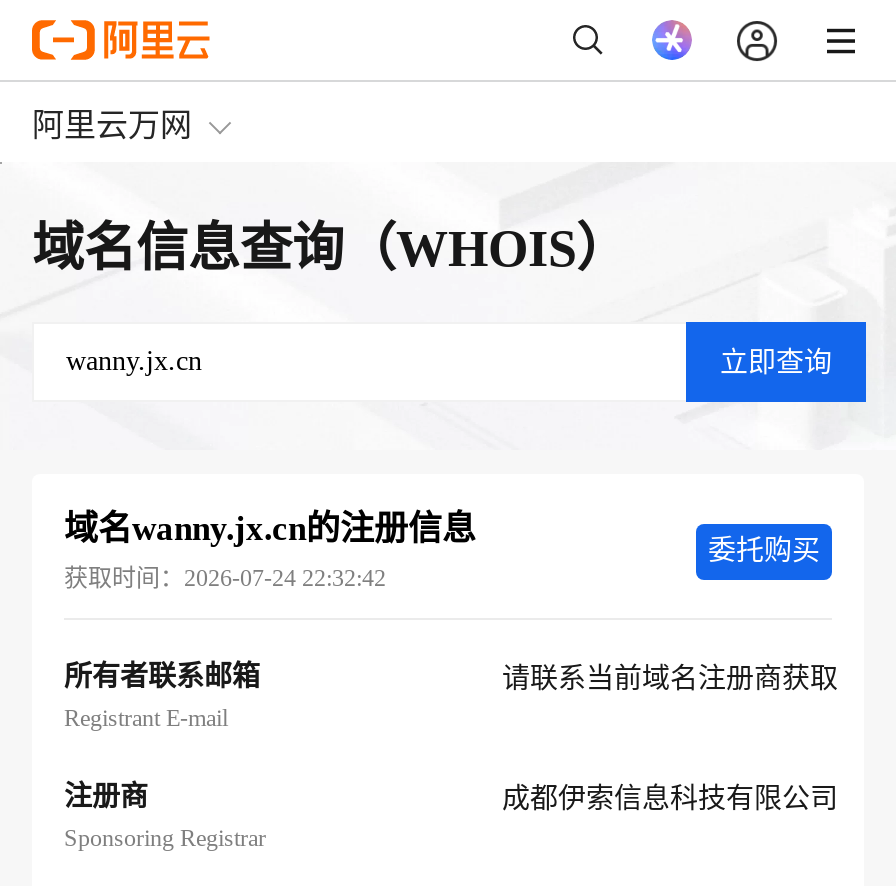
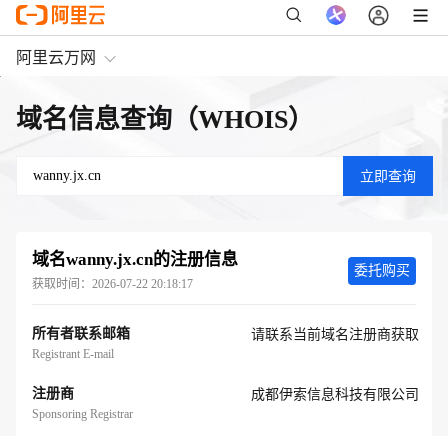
[64,564,386,592] 获取时间：2026-07-24 22:32:42 -> [32,277,193,291] 获取时间：2026-07-22 20:18:17

